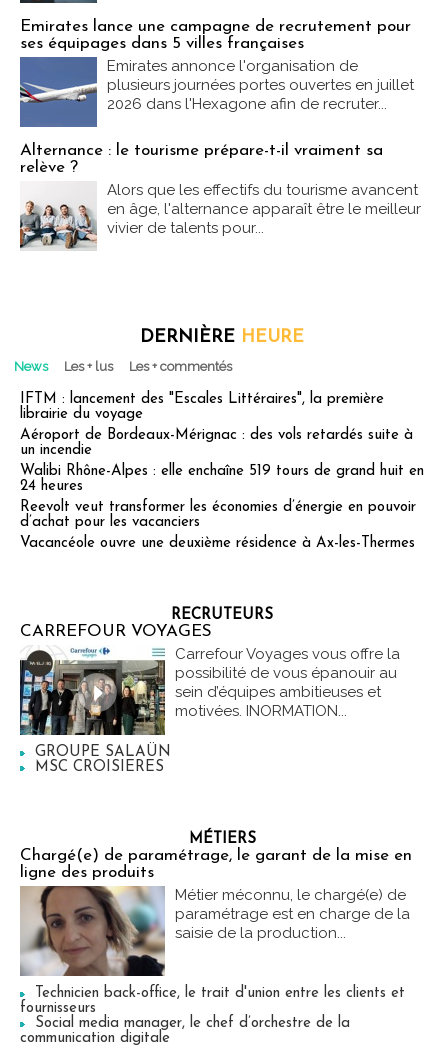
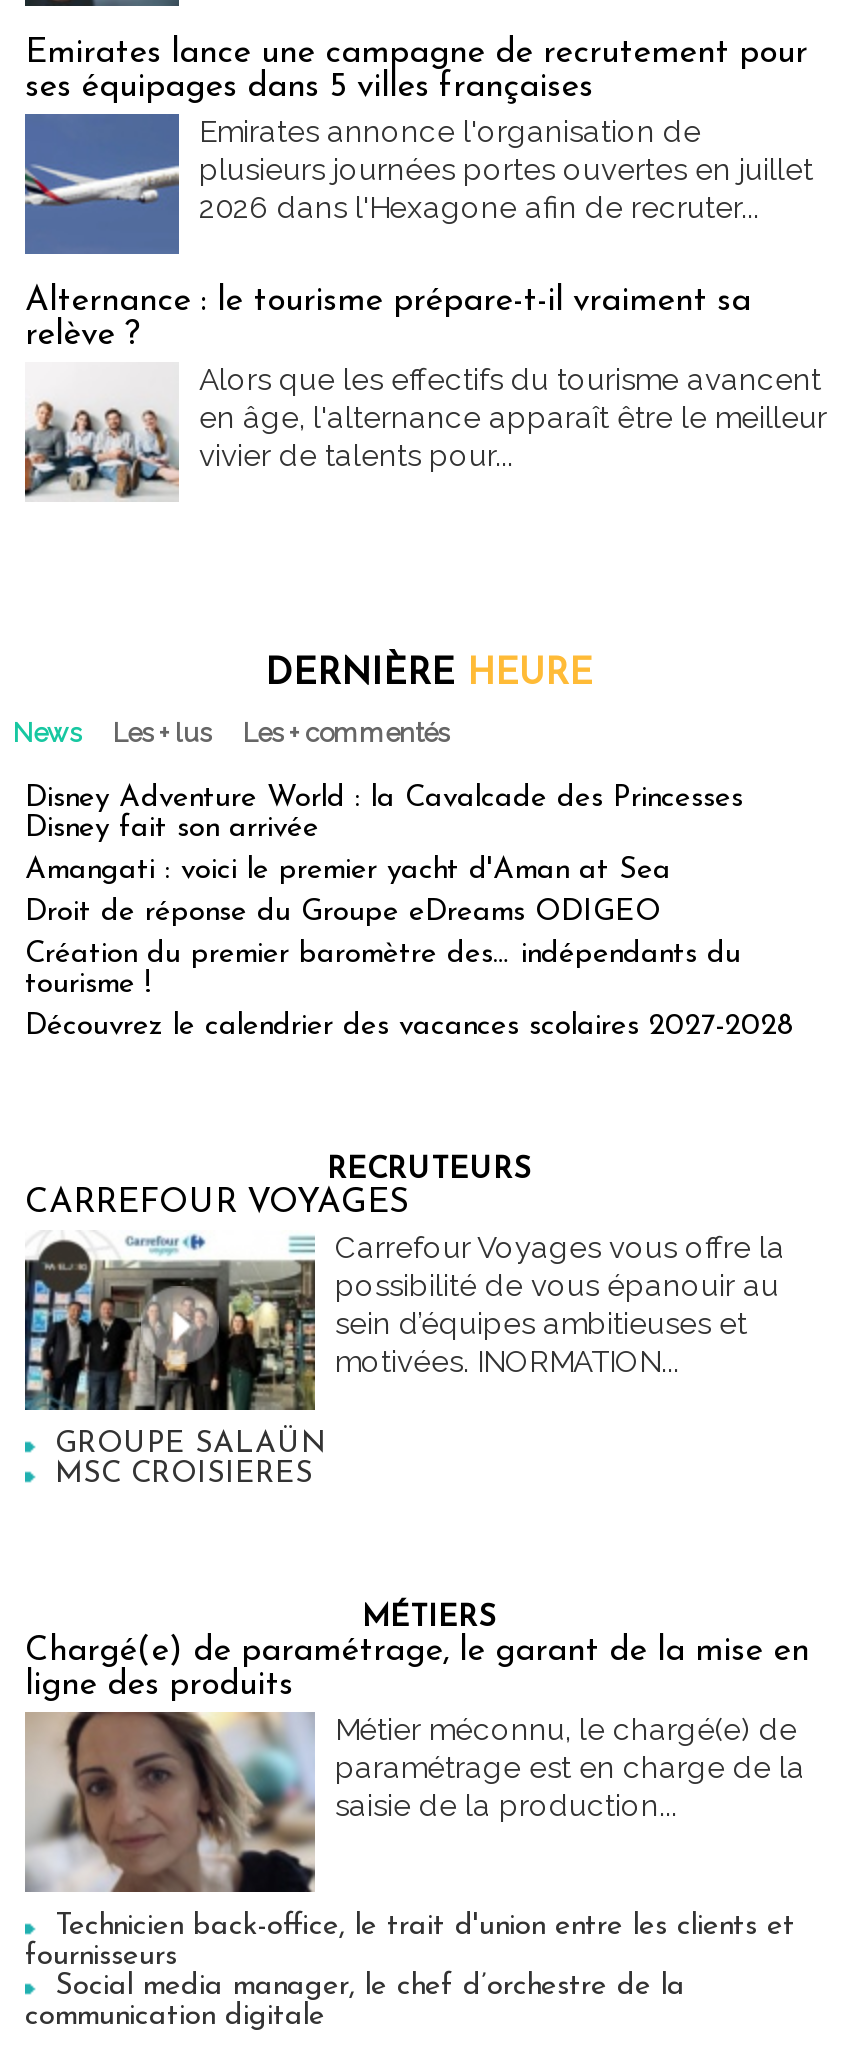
[20,392,424,551] IFTM : lancement des "Escales Littéraires", la première | librairie du voyage | Aéroport de Bordeaux-Mérignac : des vols retardés suite à | un incendie | Walibi Rhône-Alpes : elle enchaîne 519 tours de grand huit en | 24 heures | Reevolt veut transformer les économies d’énergie en pouvoir | d’achat pour les vacanciers | Vacancéole ouvre une deuxième résidence à Ax-les-Thermes -> [25,784,795,1042] Disney Adventure World : la Cavalcade des Princesses | Disney fait son arrivée | Amangati : voici le premier yacht d'Aman at Sea | Droit de réponse du Groupe eDreams ODIGEO | Création du premier baromètre des… indépendants du | tourisme ! | Découvrez le calendrier des vacances scolaires 2027-2028

